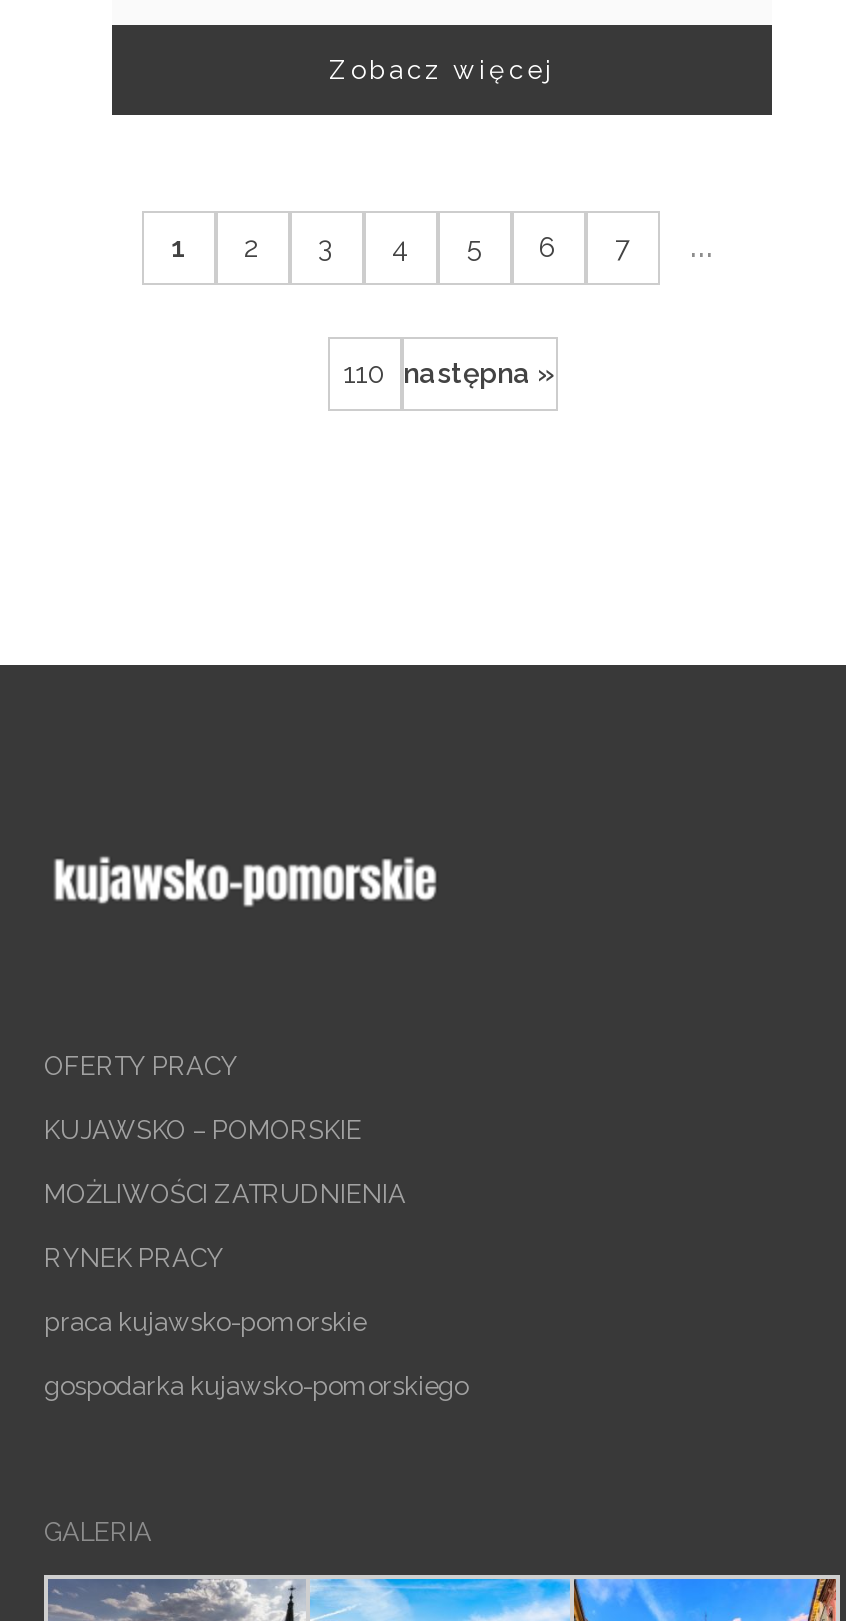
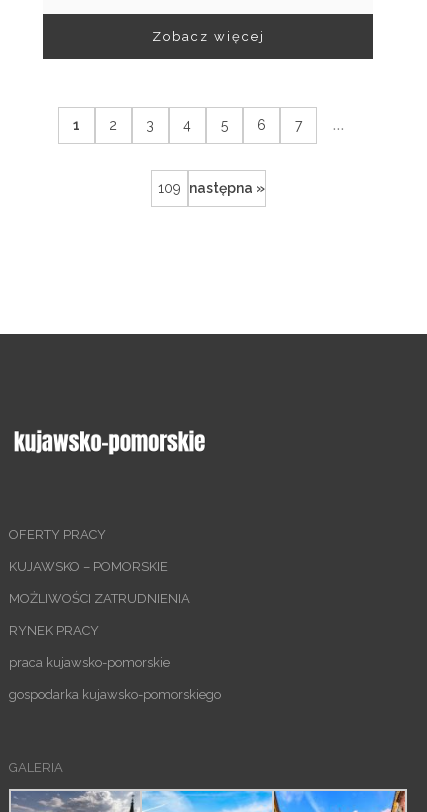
[343,357,555,389] 110 następna » -> [157,180,264,196] 109 następna »

